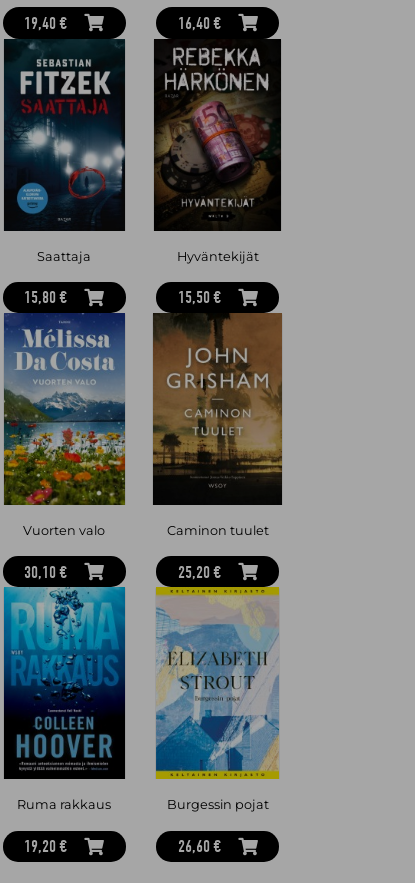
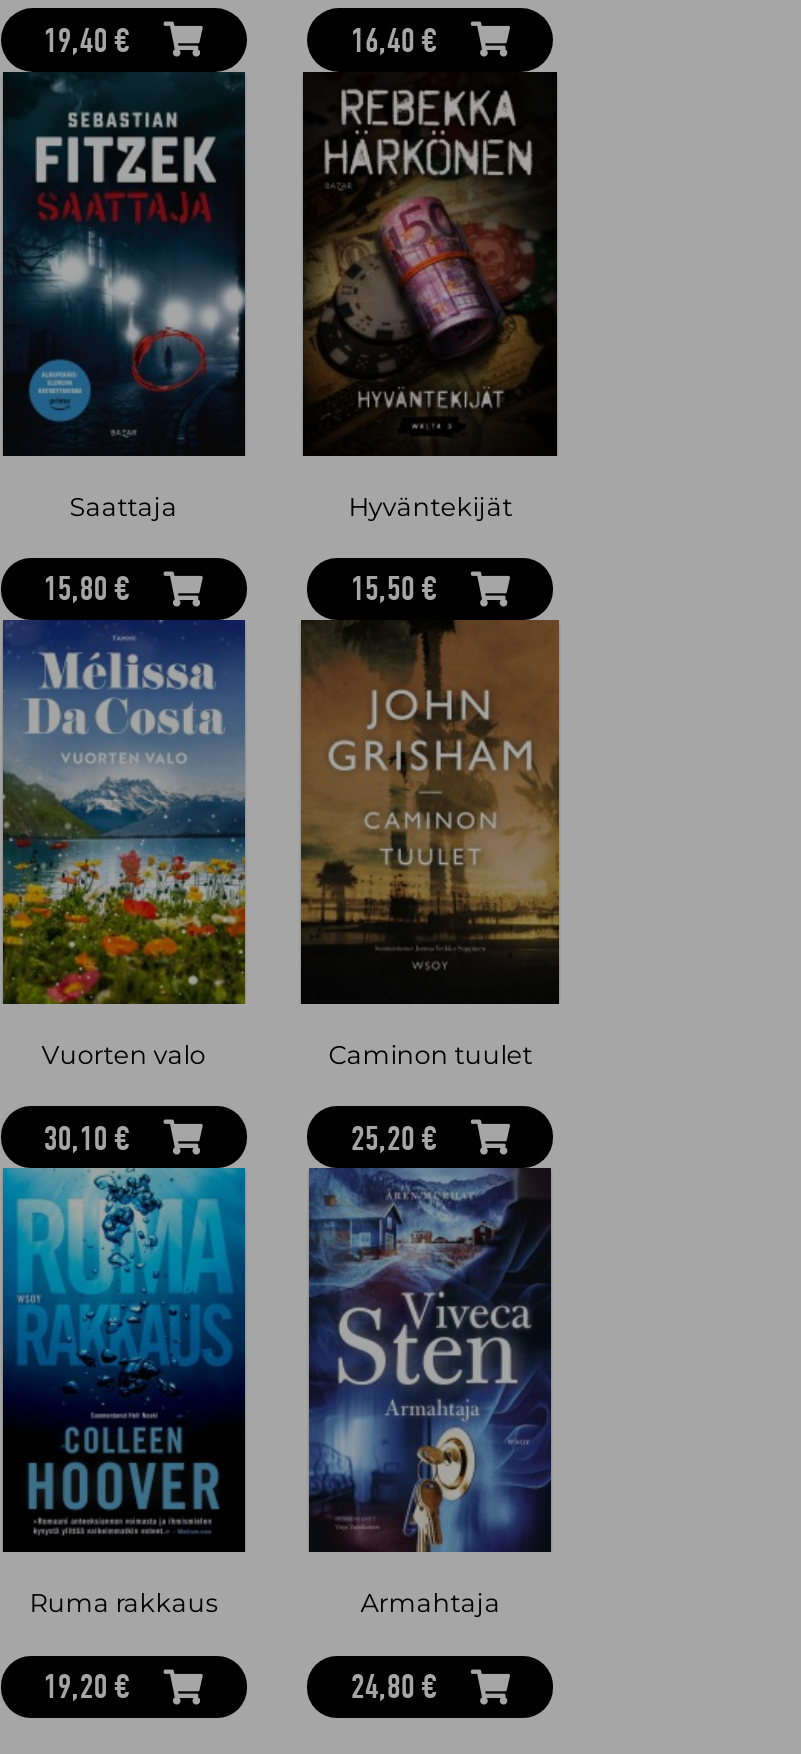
[155,586,280,812] [image] | Burgessin pojat -> [307,1166,553,1619] [image] | Armahtaja
[178,836,221,856] 26,60 € -> [350,1666,436,1706] 24,80 €

